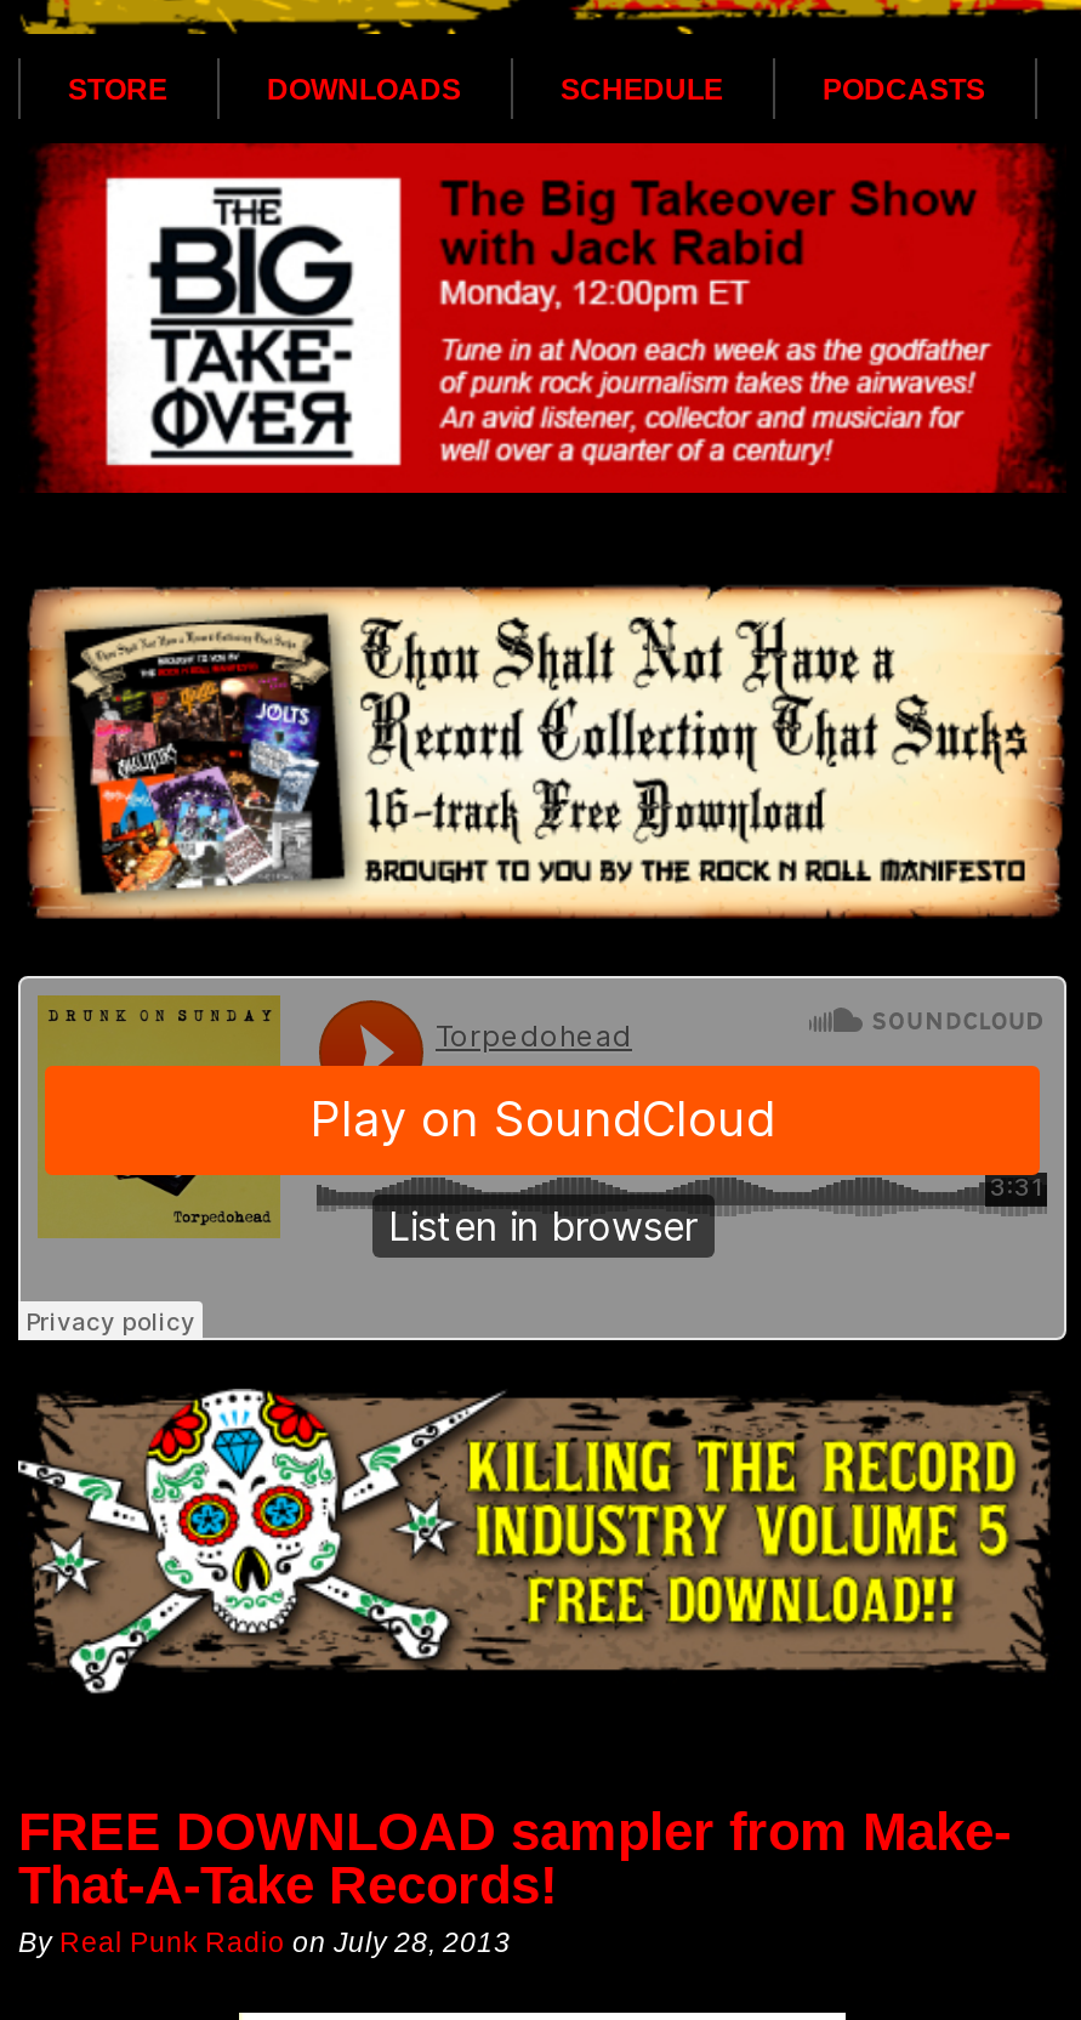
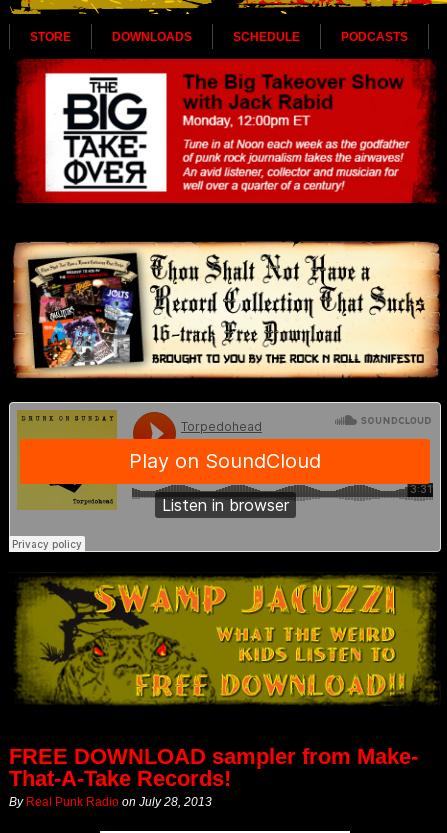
[16,1386,1049,1704] [image] -> [10,574,436,705] [image]

